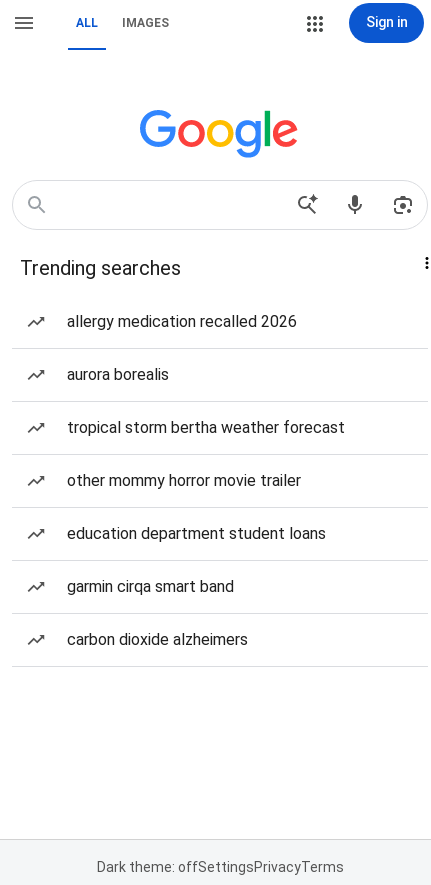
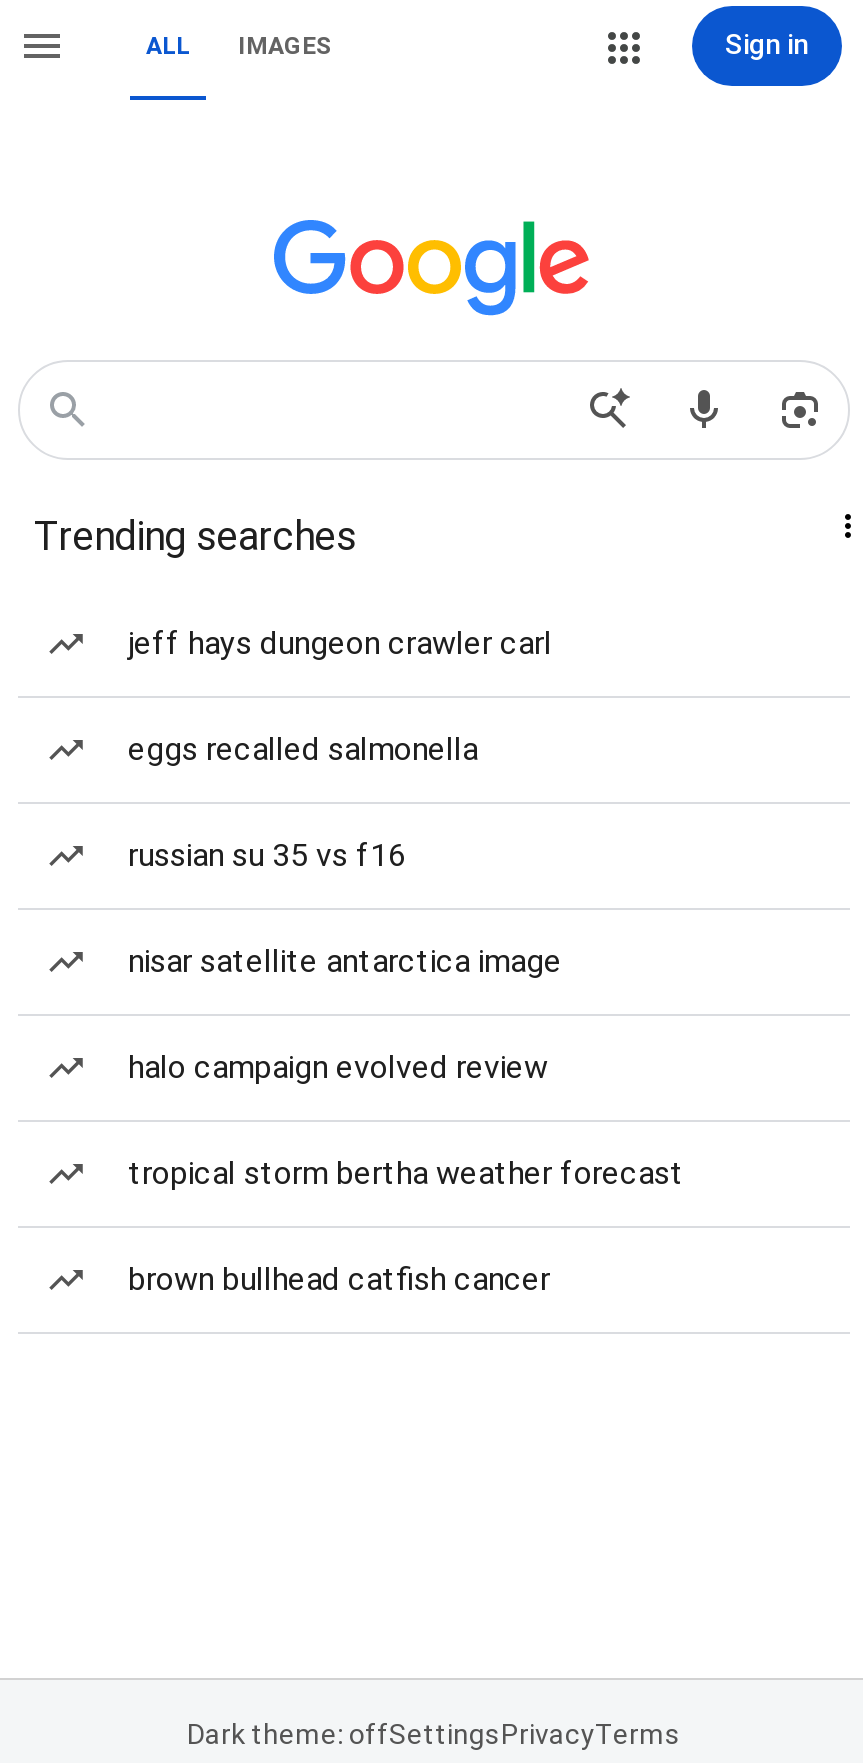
[67,312,297,384] allergy medication recalled 2026 | aurora borealis -> [128,624,562,1086] jeff hays dungeon crawler carl | eggs recalled salmonella | russian su 35 vs f16 | nisar satellite antarctica image | halo campaign evolved review
moved [67,418,345,437] -> [128,1154,684,1192]: tropical storm bertha weather forecast
[67,471,326,649] other mommy horror movie trailer | education department student loans | garmin cirqa smart band | carbon dioxide alzheimers -> [128,1260,550,1298] brown bullhead catfish cancer

